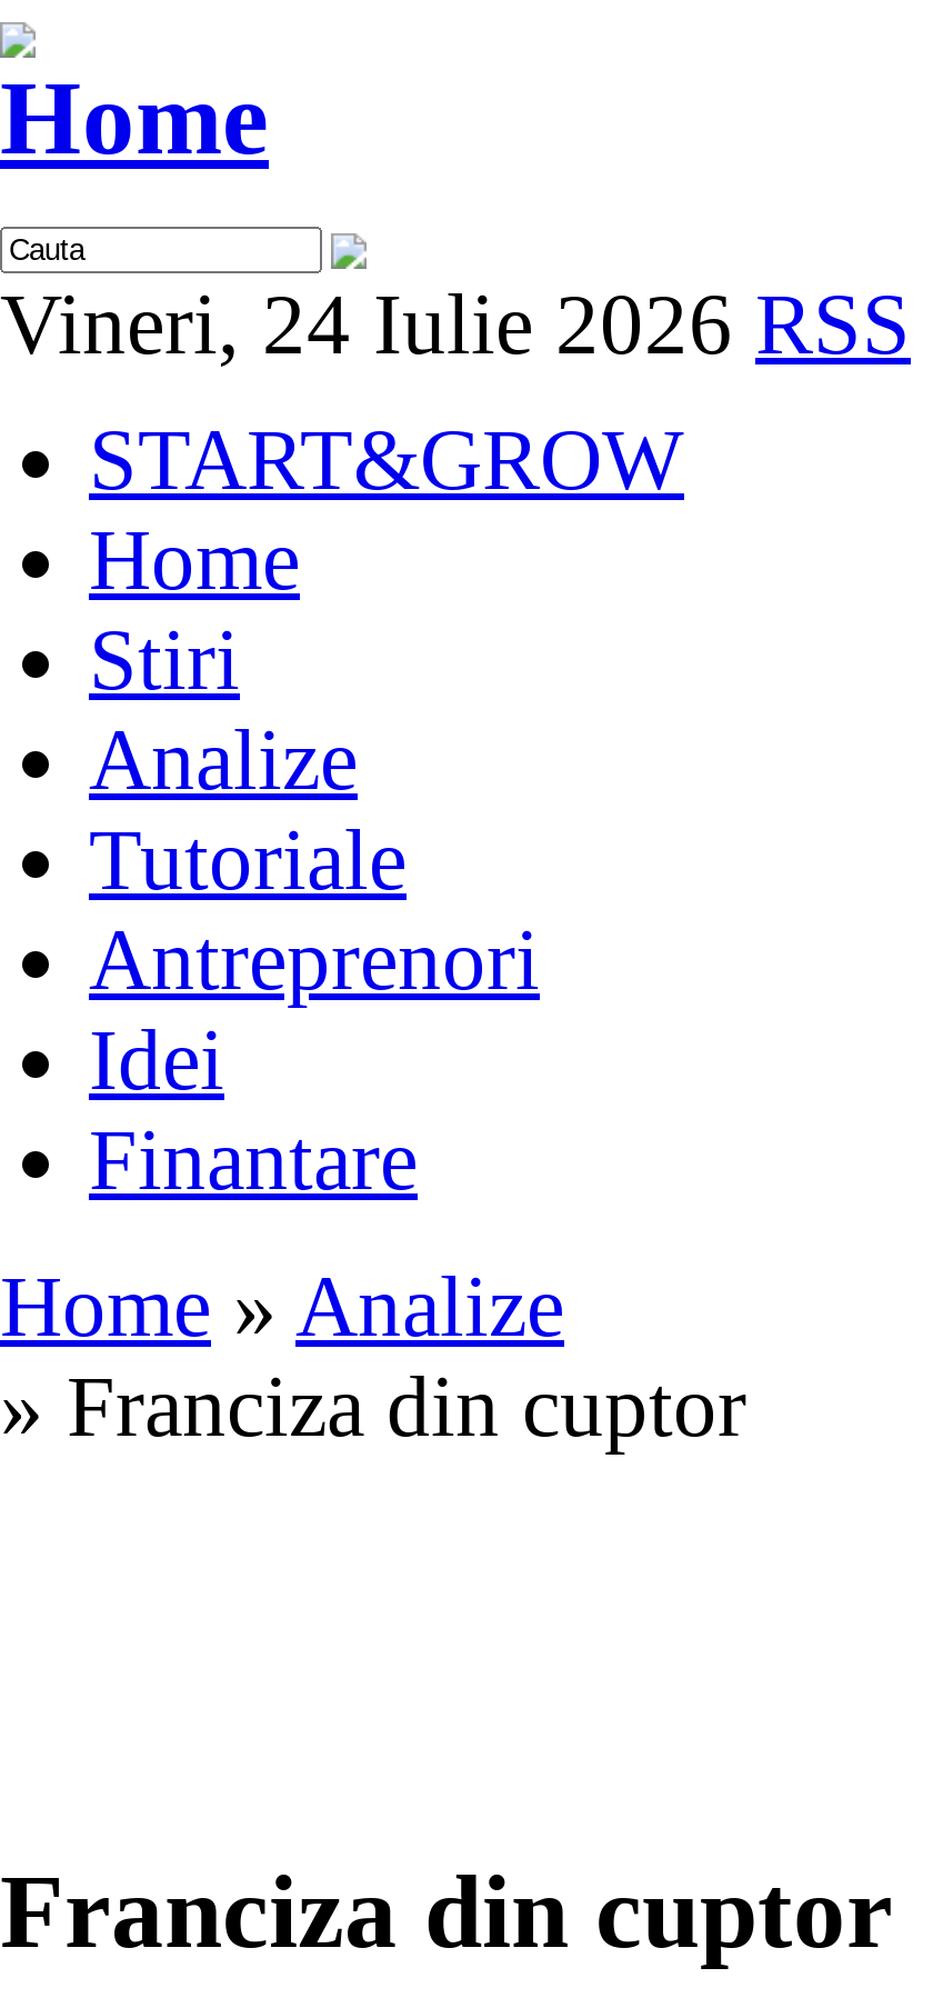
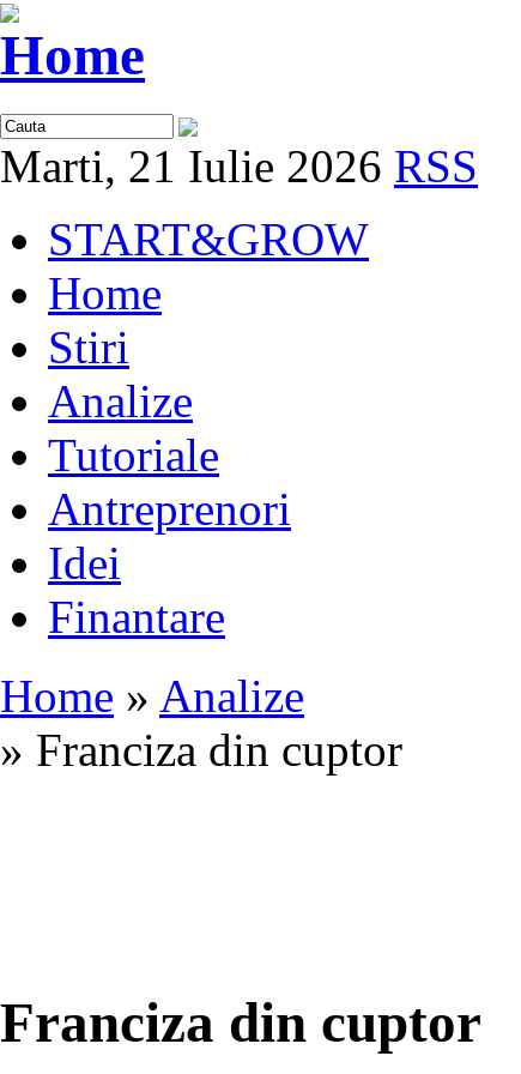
[0,275,911,371] Vineri, 24 Iulie 2026 RSS -> [0,140,478,192] Marti, 21 Iulie 2026 RSS

